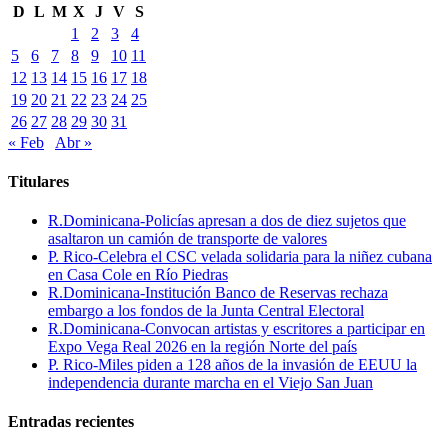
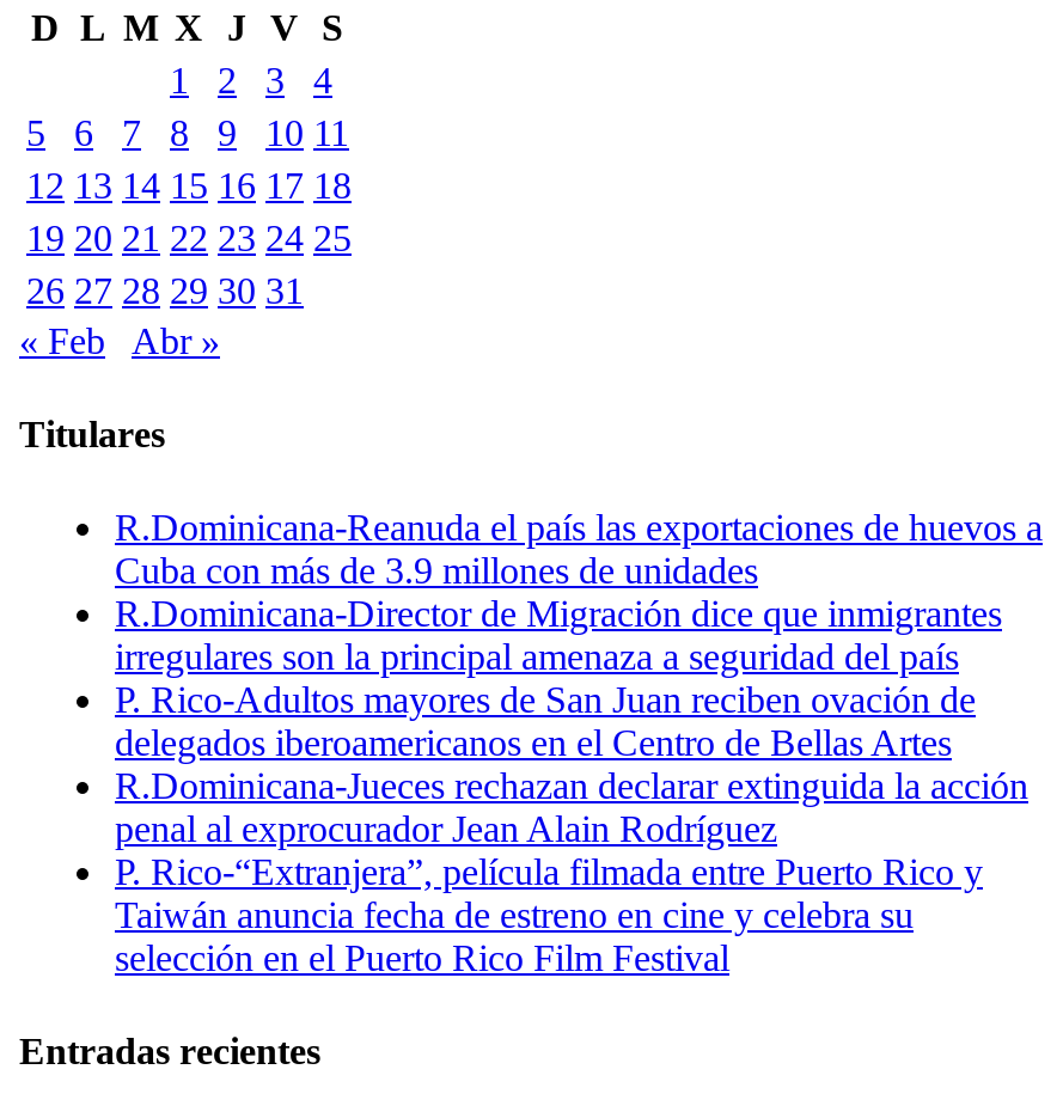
[48,212,432,391] R.Dominicana-Policías apresan a dos de diez sujetos que | asaltaron un camión de transporte de valores | P. Rico-Celebra el CSC velada solidaria para la niñez cubana | en Casa Cole en Río Piedras | R.Dominicana-Institución Banco de Reservas rechaza | embargo a los fondos de la Junta Central Electoral | R.Dominicana-Convocan artistas y escritores a participar en | Expo Vega Real 2026 en la región Norte del país | P. Rico-Miles piden a 128 años de la invasión de EEUU la | independencia durante marcha en el Viejo San Juan -> [115,507,1043,979] R.Dominicana-Reanuda el país las exportaciones de huevos a | Cuba con más de 3.9 millones de unidades | R.Dominicana-Director de Migración dice que inmigrantes | irregulares son la principal amenaza a seguridad del país | P. Rico-Adultos mayores de San Juan reciben ovación de | delegados iberoamericanos en el Centro de Bellas Artes | R.Dominicana-Jueces rechazan declarar extinguida la acción | penal al exprocurador Jean Alain Rodríguez | P. Rico-“Extranjera”, película filmada entre Puerto Rico y | Taiwán anuncia fecha de estreno en cine y celebra su | selección en el Puerto Rico Film Festival

